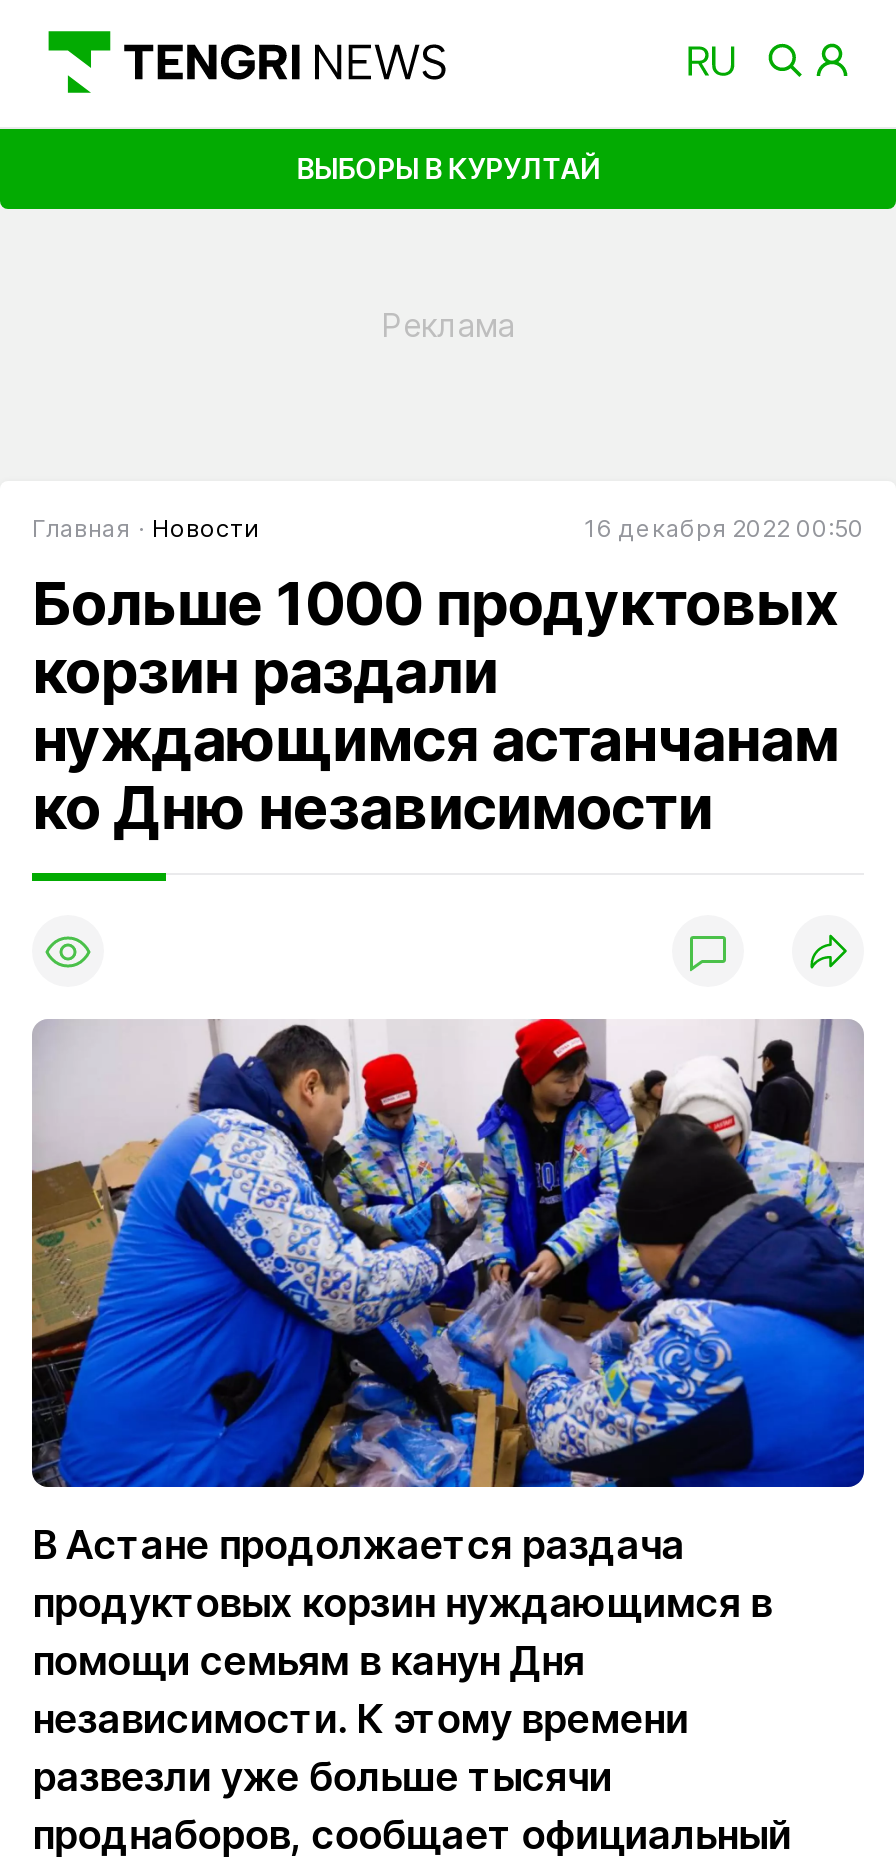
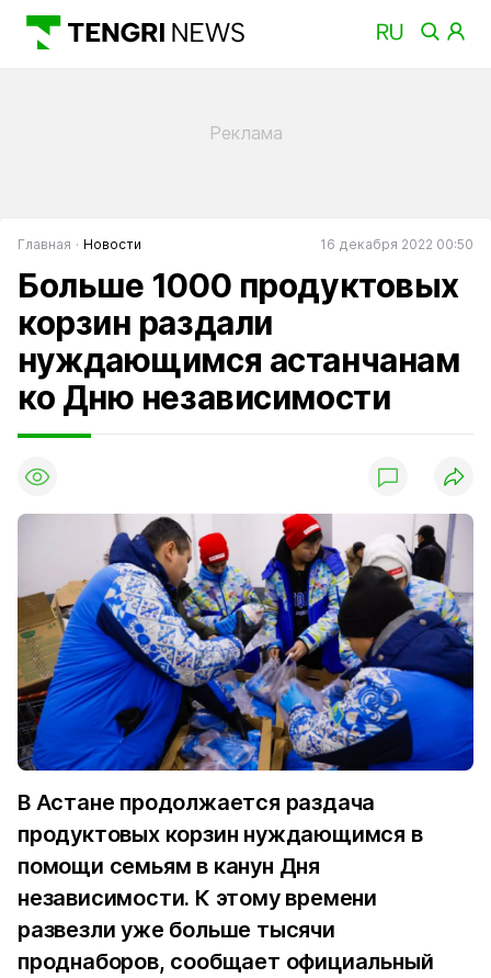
[296,150,600,184] ВЫБОРЫ В КУРУЛТАЙ -> none

